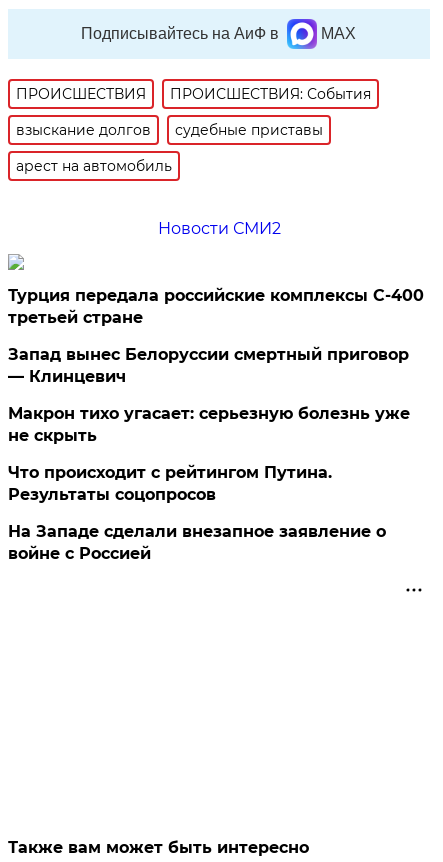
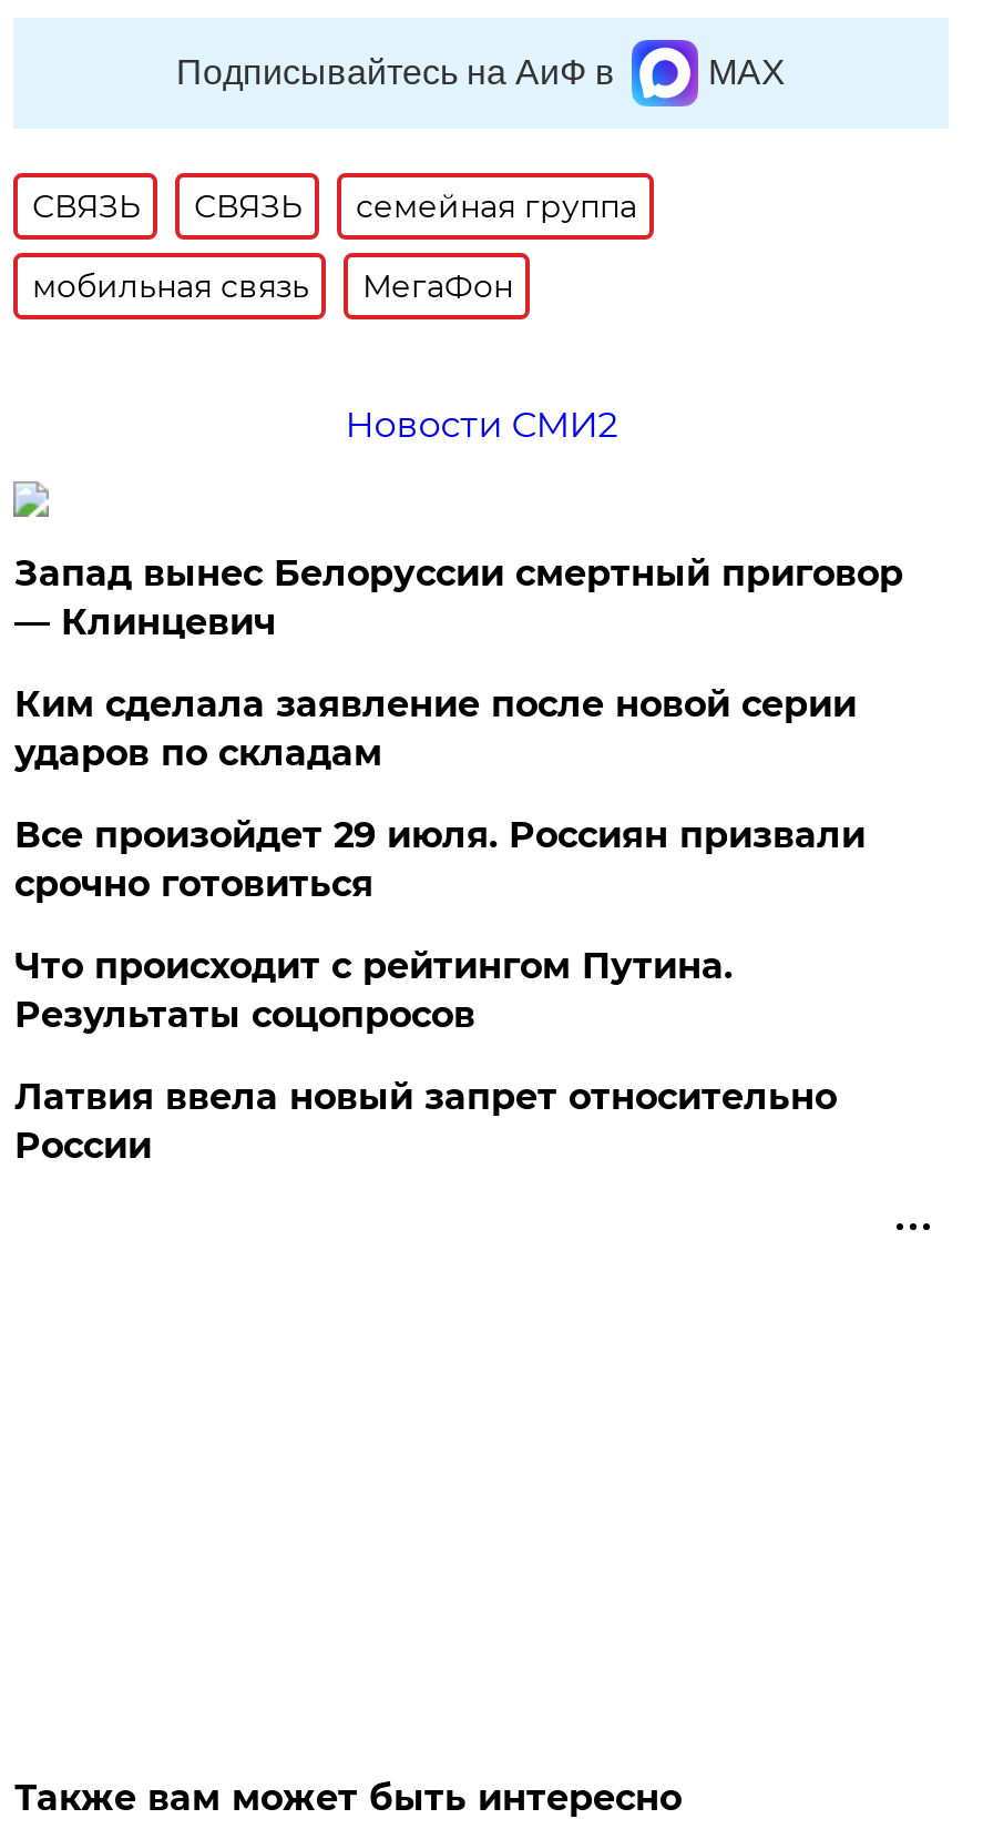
[16,85,371,175] ПРОИСШЕСТВИЯ | ПРОИСШЕСТВИЯ: События | взыскание долгов | судебные приставы | арест на автомобиль -> [32,186,637,306] СВЯЗЬ | СВЯЗЬ | семейная группа | мобильная связь | МегаФон
[8,286,424,327] Турция передала российские комплексы С-400 | третьей стране -> none
moved [8,345,409,386] -> [14,552,903,643]: Запад вынес Белоруссии смертный приговор | — Клинцевич
[8,404,410,445] Макрон тихо угасает: серьезную болезнь уже | не скрыть -> [14,683,865,905] Ким сделала заявление после новой серии | ударов по складам | Все произойдет 29 июля. Россиян призвали | срочно готовиться
[8,522,386,563] На Западе сделали внезапное заявление о | войне с Россией -> [14,1076,836,1167] Латвия ввела новый запрет относительно | России

